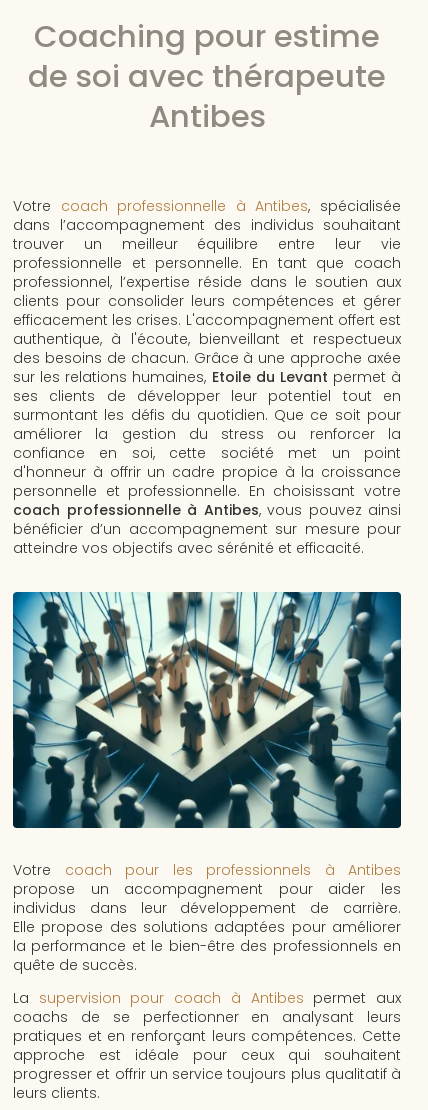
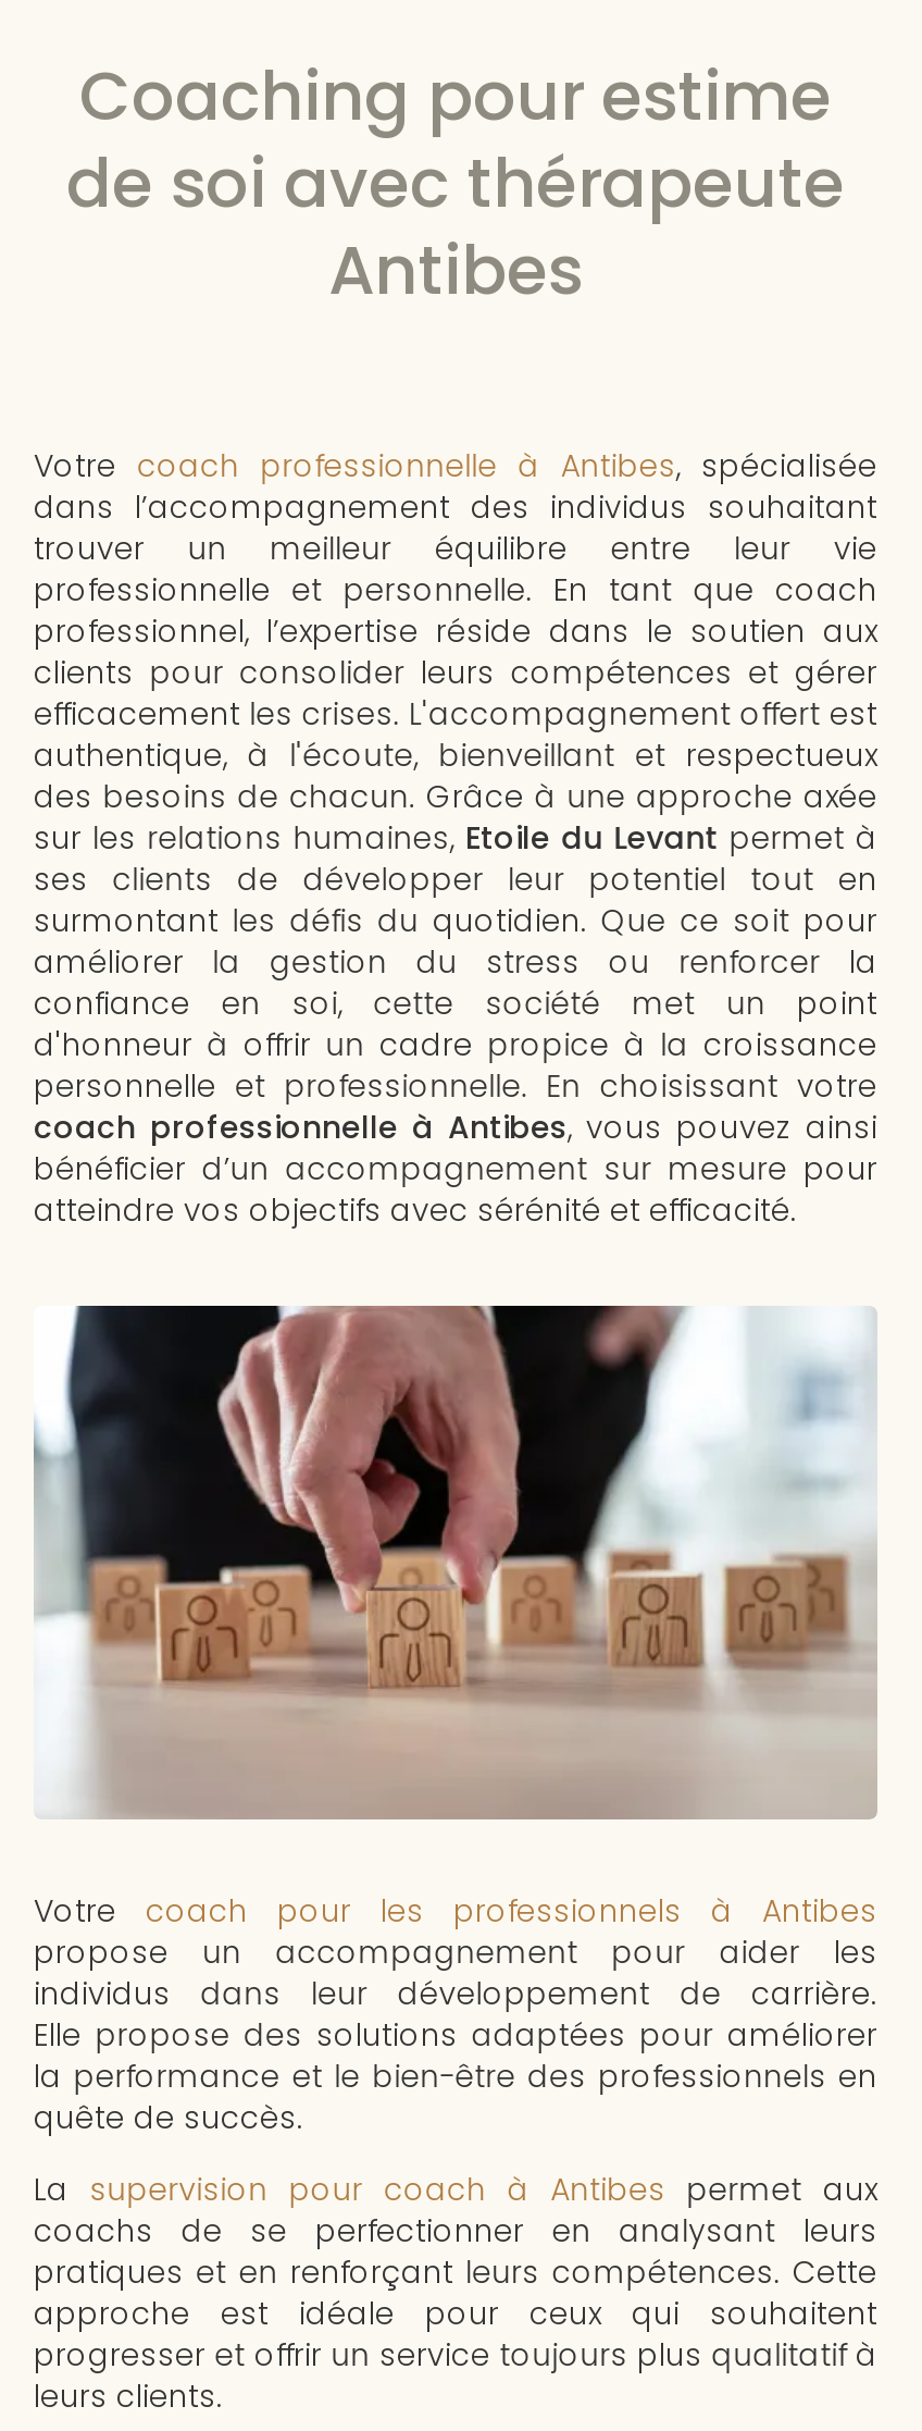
[12,591,402,829] [image] -> [34,1304,877,1819] [image]

